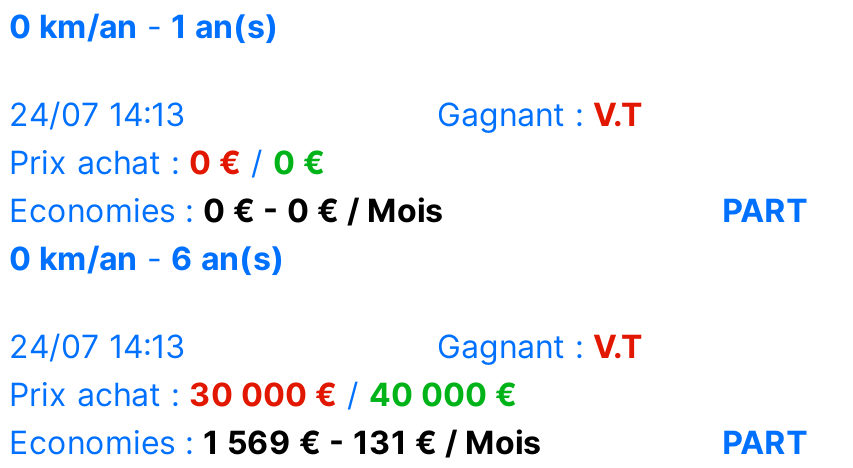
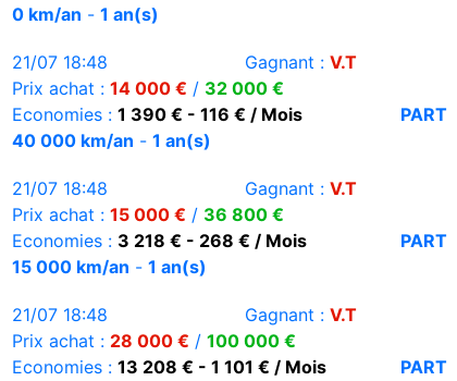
[9,95,185,135] 24/07 14:13 -> [12,52,108,73] 21/07 18:48
[9,143,325,183] Prix achat : 0 €/ 0 € -> [12,78,284,99] Prix achat : 14 000 €/ 32 000 €
[9,191,443,231] Economies : 0 € - 0 € / Mois -> [12,104,302,126] Economies : 1 390 € - 116 € / Mois
[9,239,285,279] 0 km/an - 6 an(s) -> [12,130,211,152] 40 000 km/an - 1 an(s)
[9,327,185,367] 24/07 14:13 -> [12,178,108,200] 21/07 18:48
[9,375,541,463] Prix achat : 30 000 €/ 40 000 € | Economies : 1 569 € - 131 € / Mois -> [12,204,447,378] Prix achat : 15 000 €/ 36 800 € | Economies : 3 218 € - 268 € / Mois | PART | 15 000 km/an - 1 an(s) | 21/07 18:48 | Gagnant : V.T | Prix achat : 28 000 €/ 100 000 € | Economies : 13 208 € - 1 101 € / Mois

